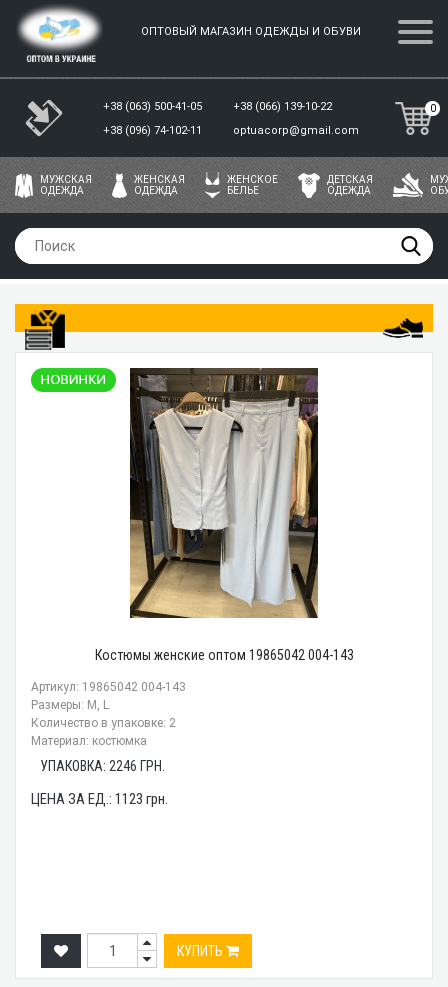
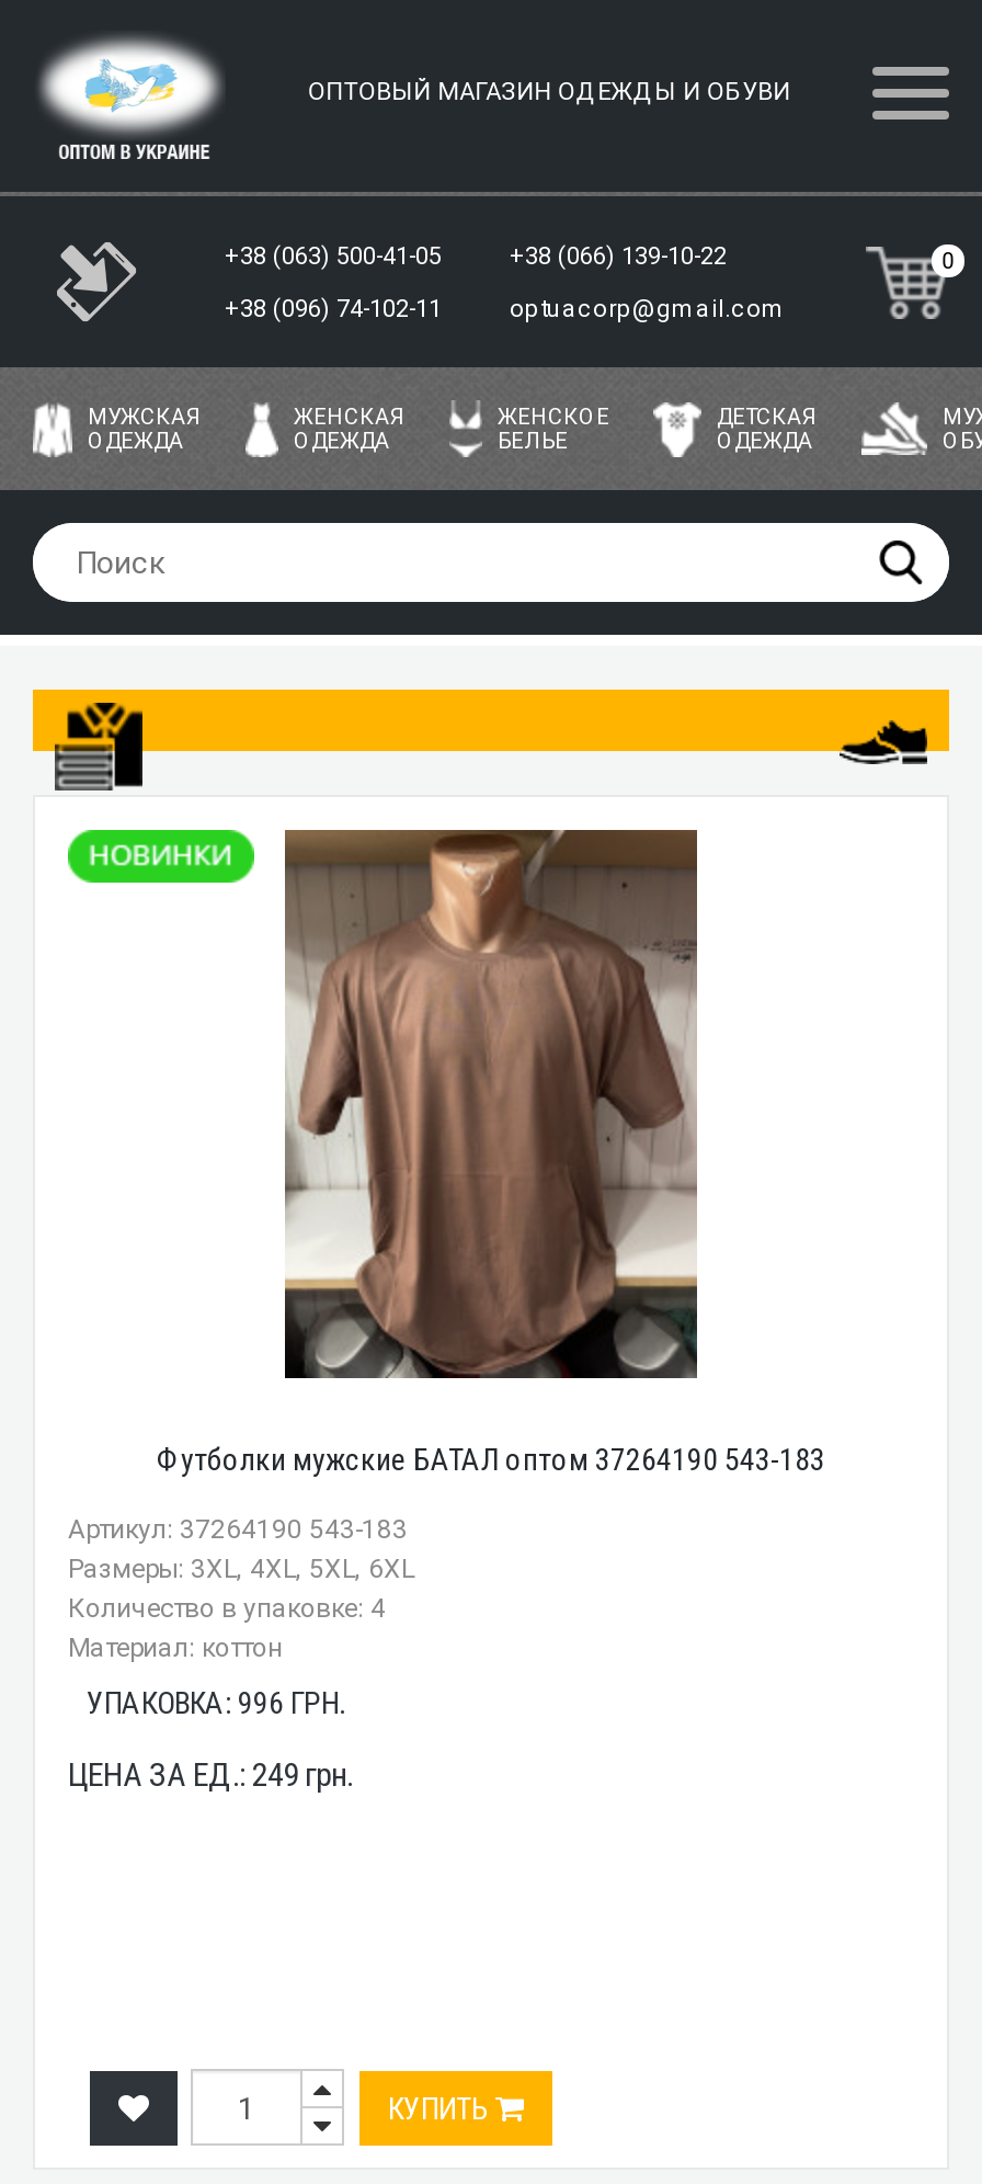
[94,368,353,663] [image] | Костюмы женские оптом 19865042 004-143 -> [157,830,825,1477] [image] | Футболки мужские БАТАЛ оптом 37264190 543-183
[31,680,186,748] Артикул: 19865042 004-143 | Размеры: М, L | Количество в упаковке: 2 | Материал: костюмка -> [68,1514,414,1663] Артикул: 37264190 543-183 | Размеры: 3XL, 4XL, 5XL, 6XL | Количество в упаковке: 4 | Материал: коттон
[39,758,164,774] УПАКОВКА: 2246 ГРН. -> [87,1685,345,1720] УПАКОВКА: 996 ГРН.
[31,790,168,808] ЦЕНА ЗА ЕД.: 1123 грн. -> [68,1755,353,1795] ЦЕНА ЗА ЕД.: 249 грн.

